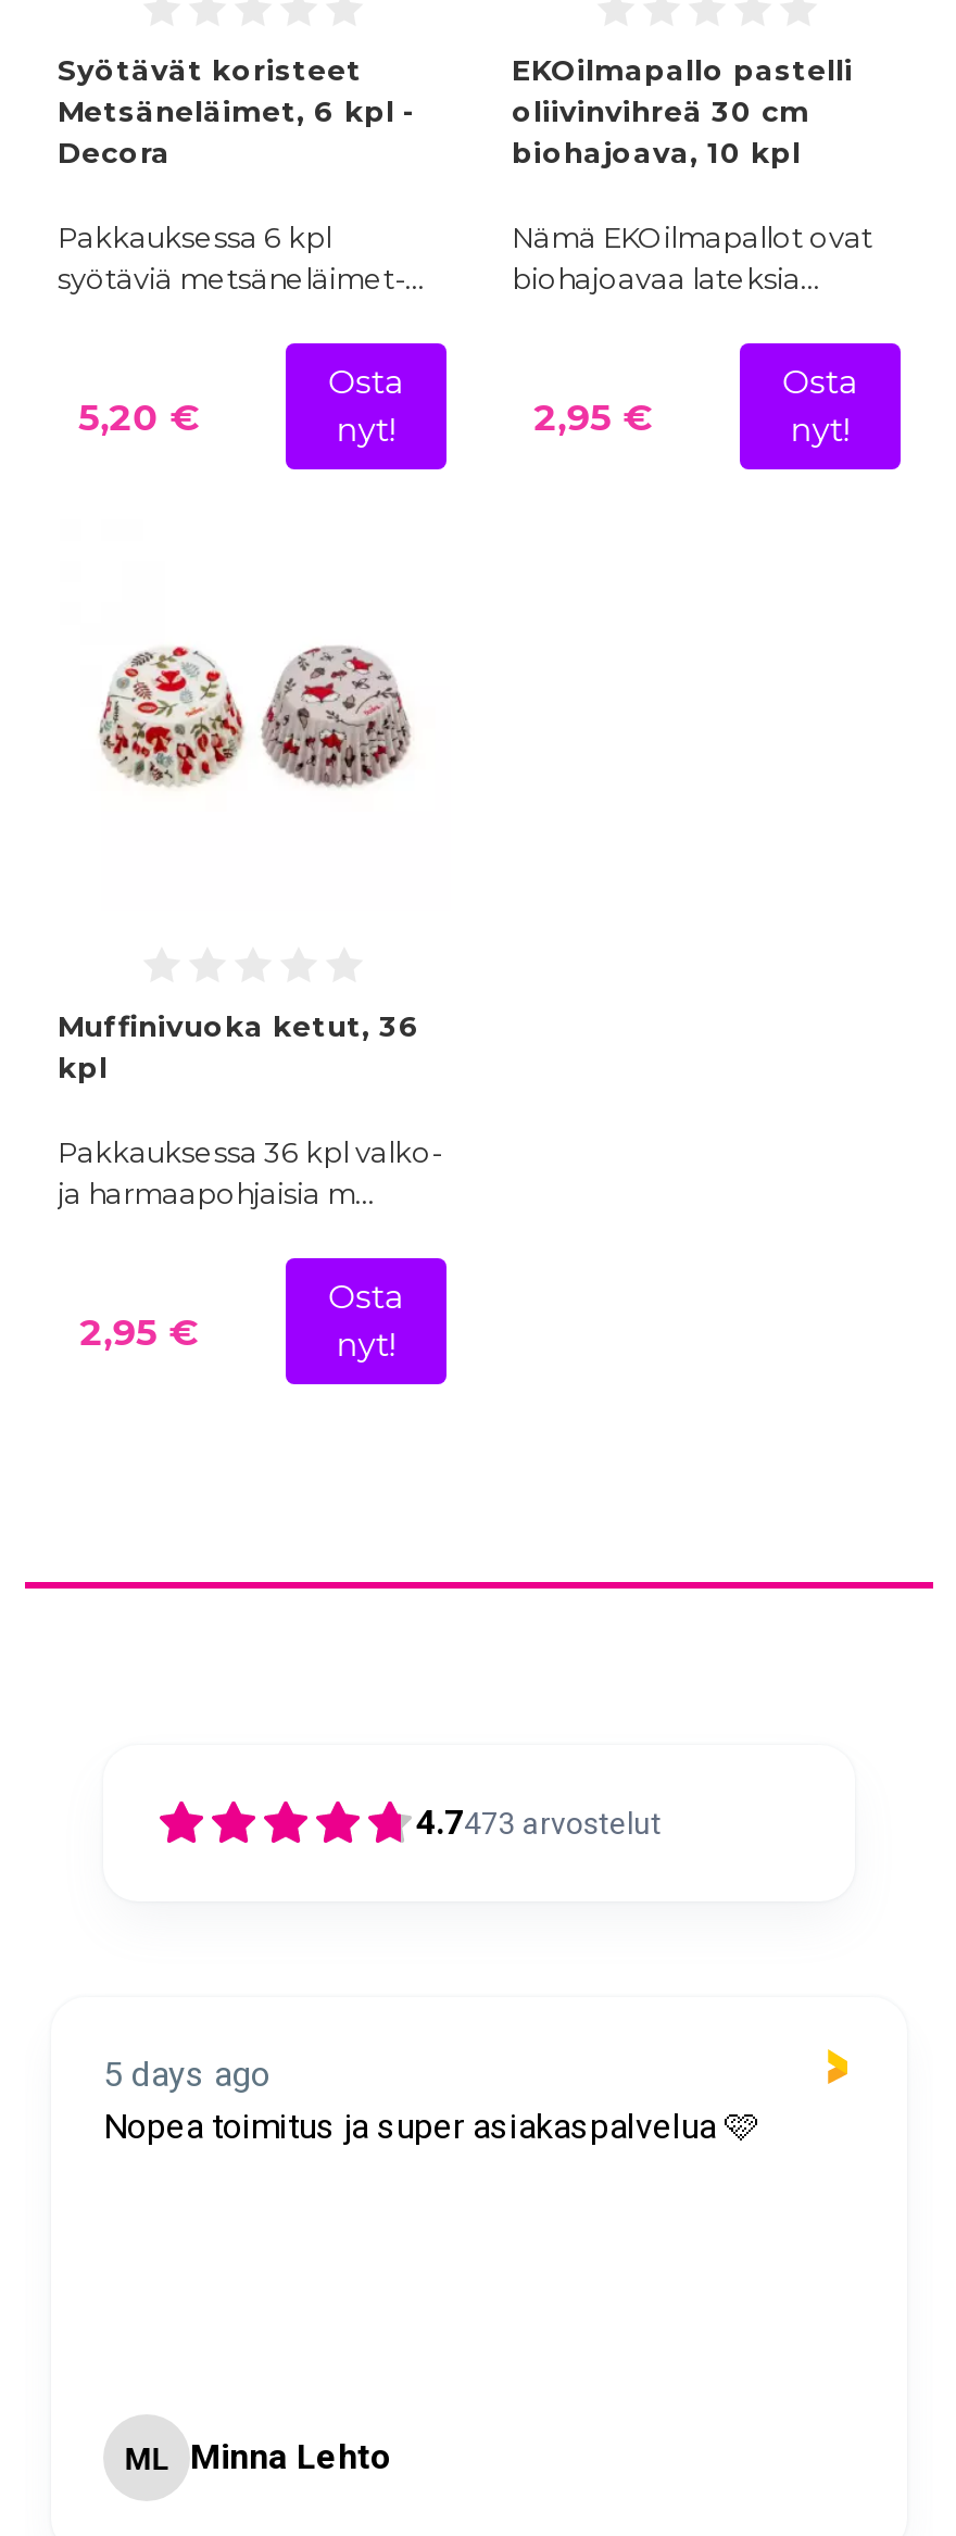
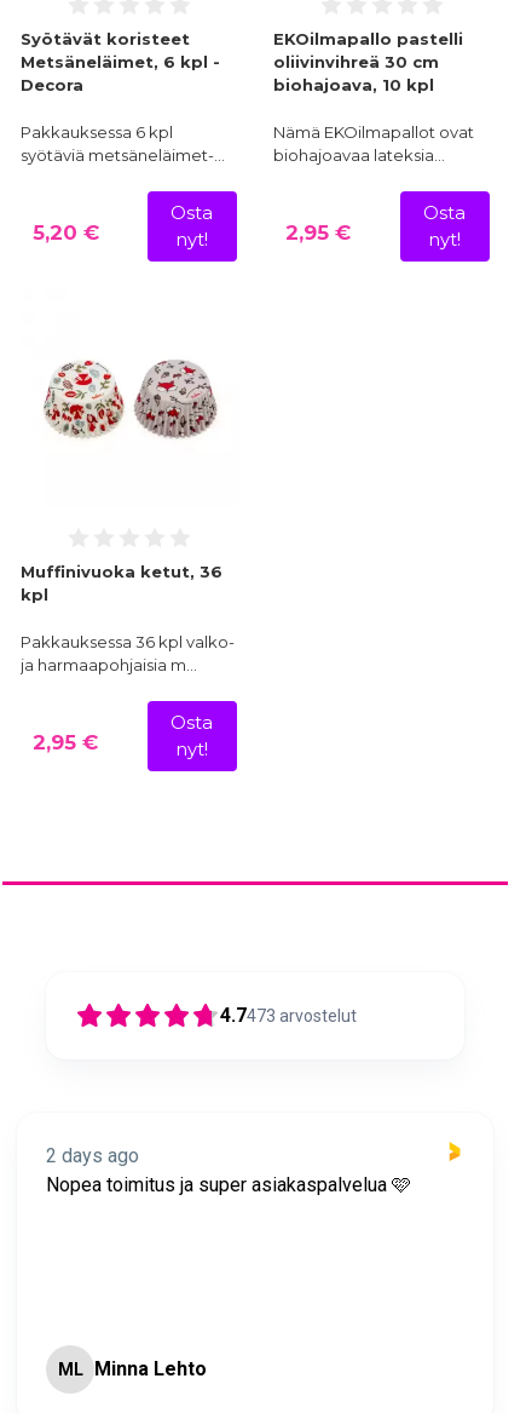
[103,2053,271,2094] 5 days ago -> [46,1144,139,1167] 2 days ago

